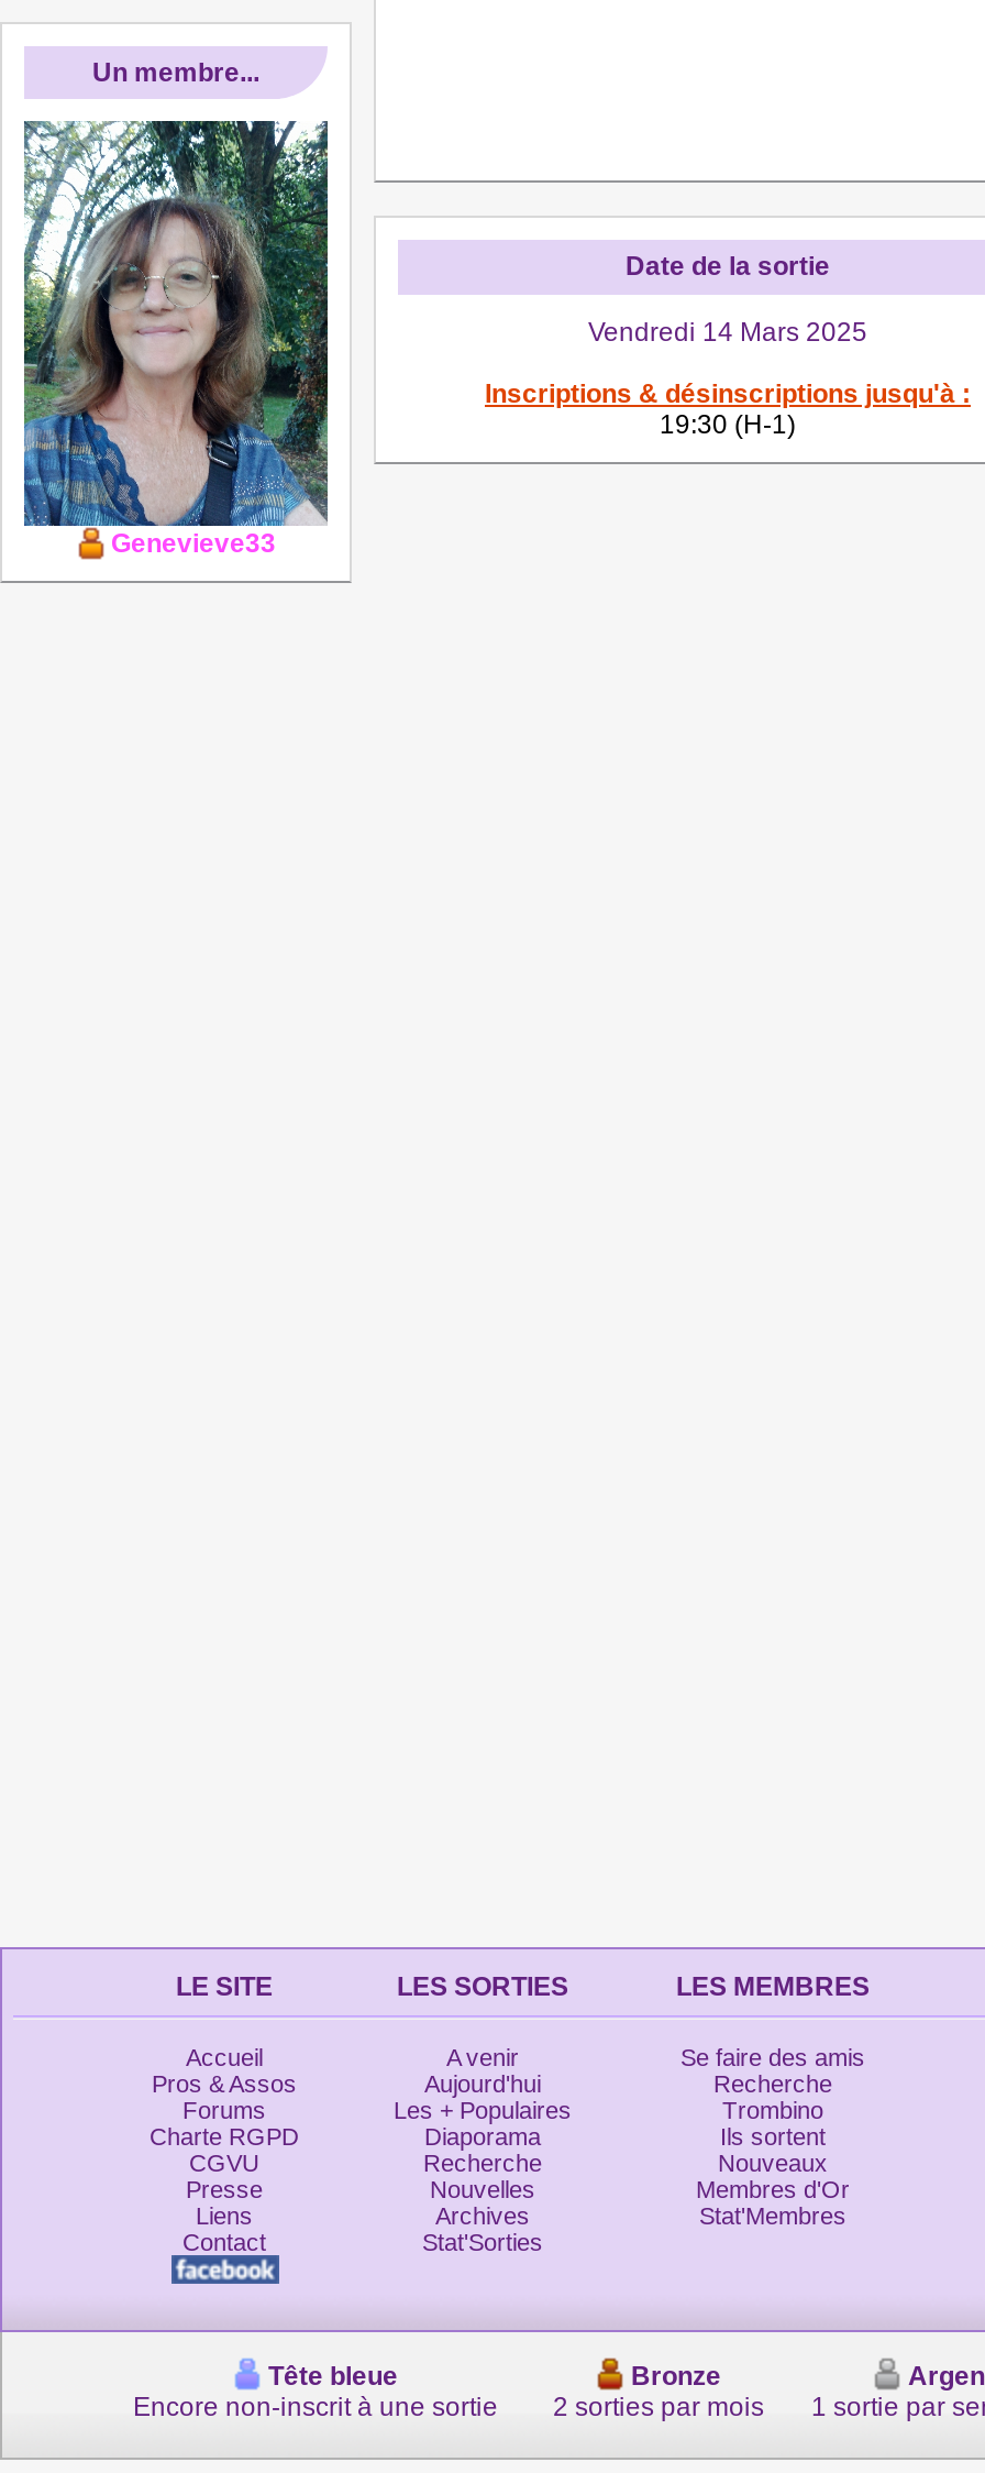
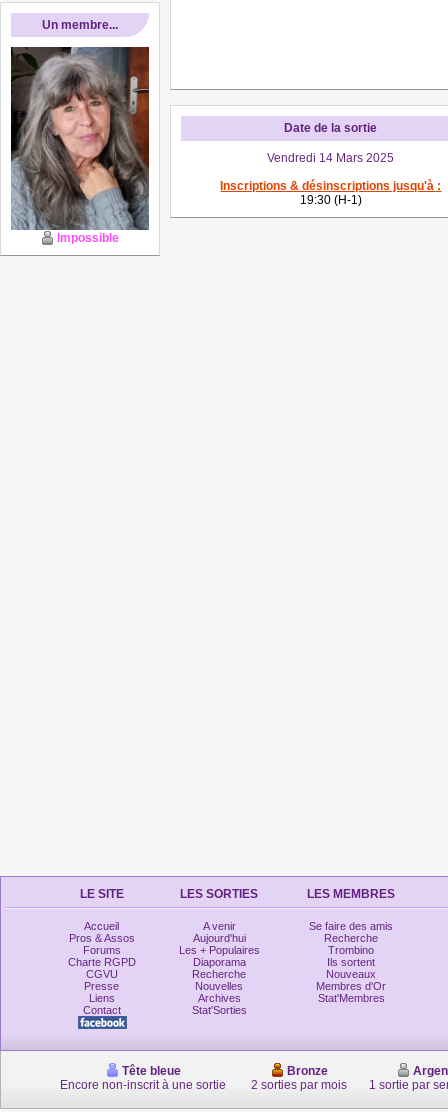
[22,119,330,559] [image] | Genevieve33 -> [10,46,150,245] [image] | Impossible

